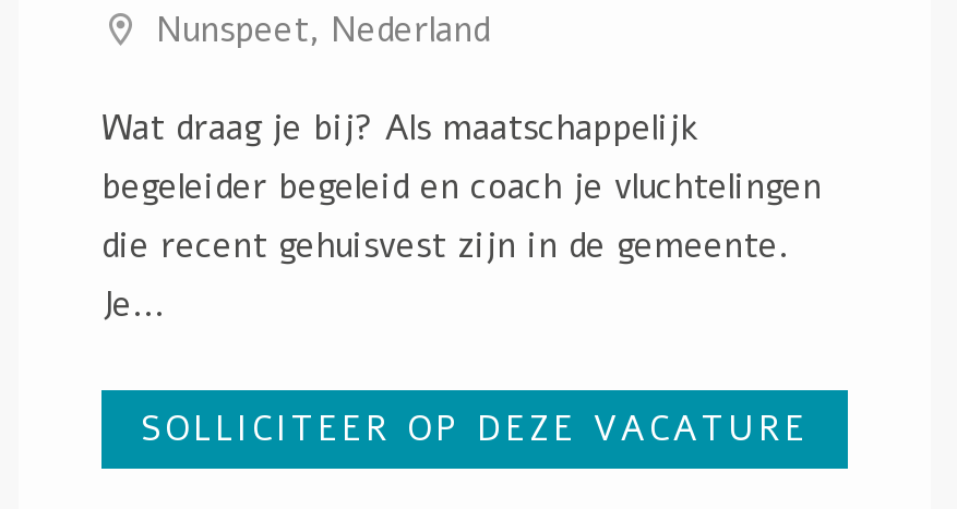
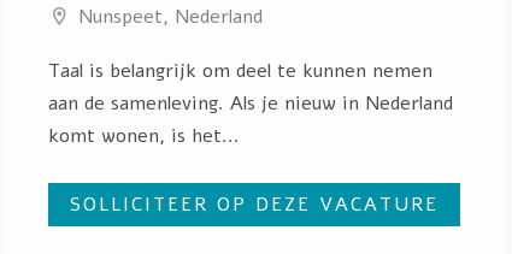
[101,104,822,329] Wat draag je bij? Als maatschappelijk | begeleider begeleid en coach je vluchtelingen | die recent gehuisvest zijn in de gemeente. | Je... -> [48,58,453,149] Taal is belangrijk om deel te kunnen nemen | aan de samenleving. Als je nieuw in Nederland | komt wonen, is het...

